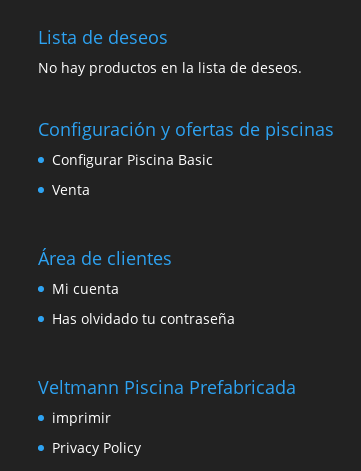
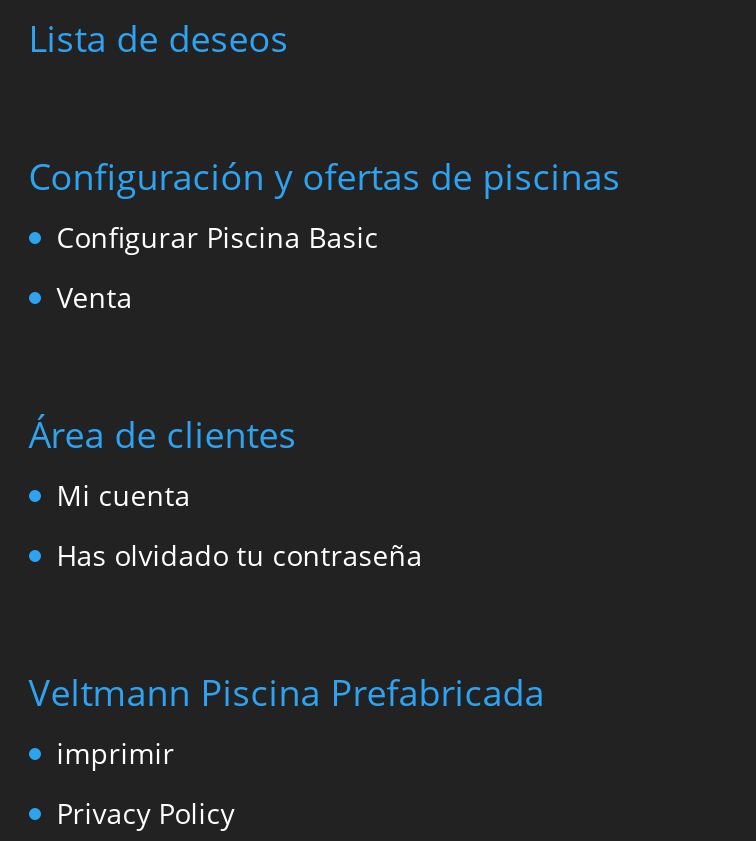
[38,58,302,77] No hay productos en la lista de deseos. -> none

